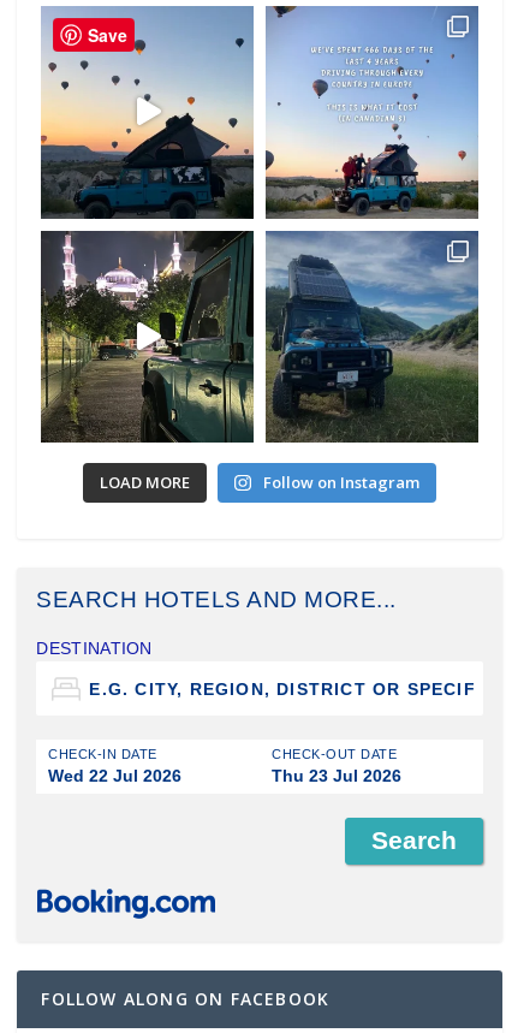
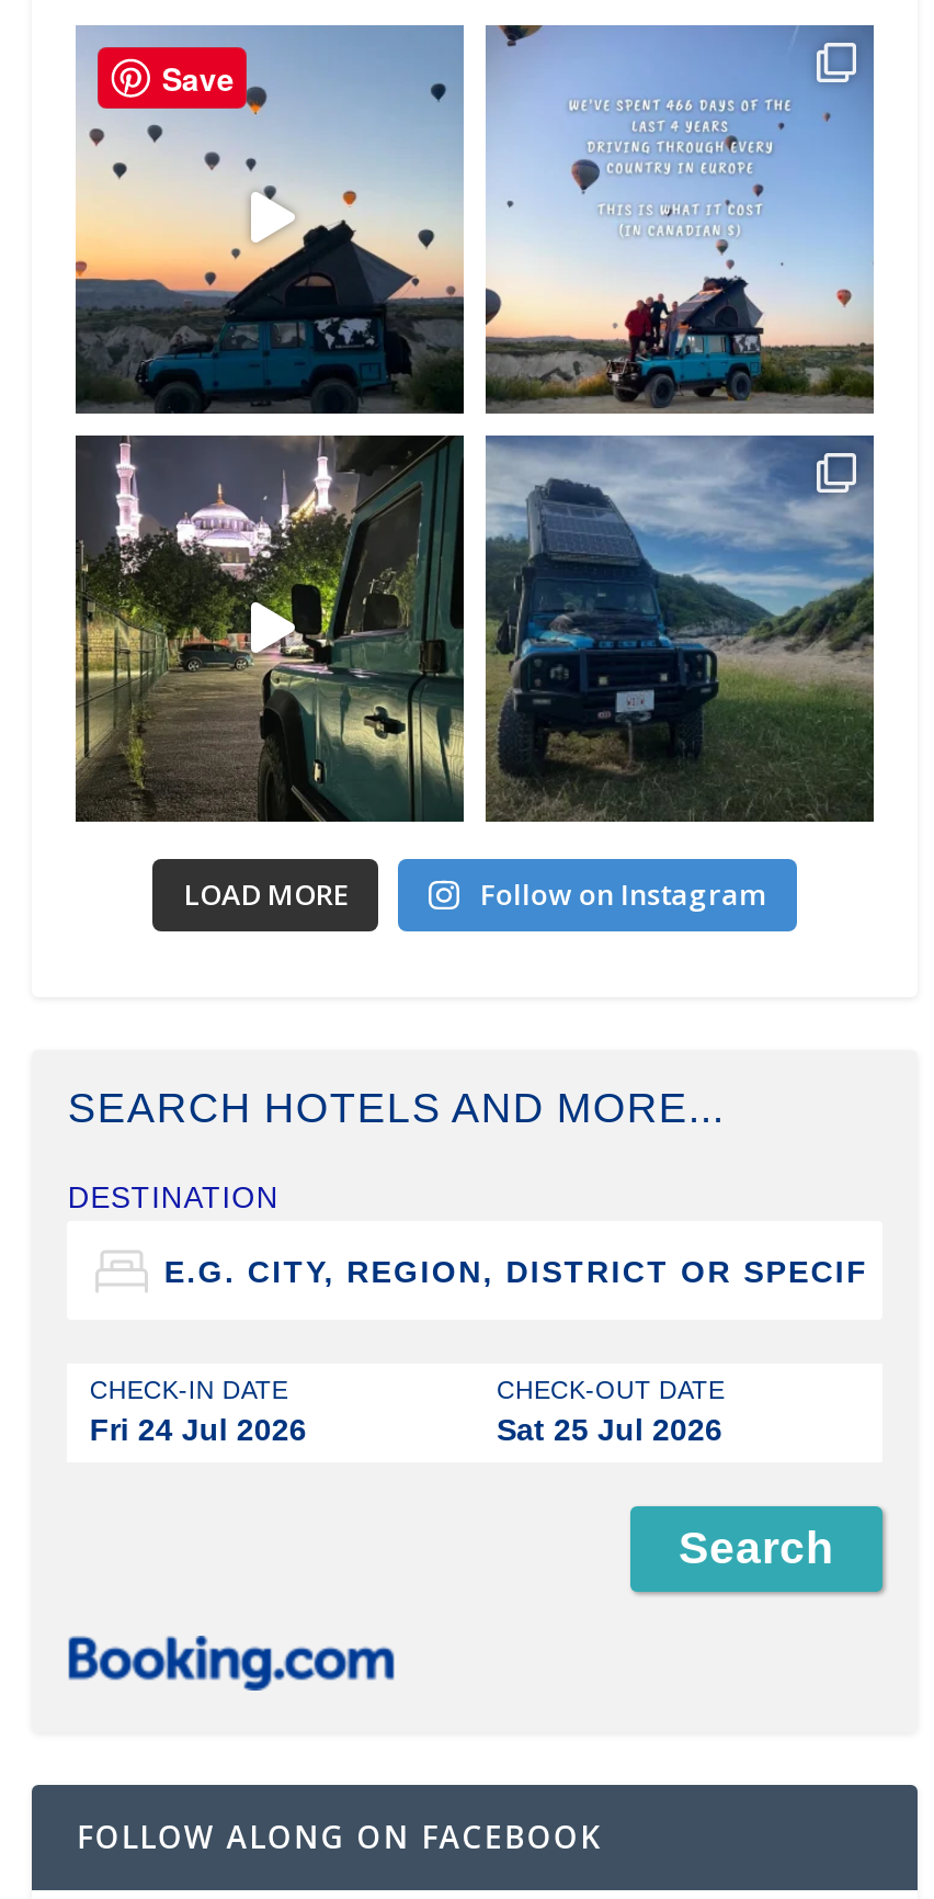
[49,766,182,786] Wed 22 Jul 2026 -> [90,1412,307,1447] Fri 24 Jul 2026
[272,766,401,786] Thu 23 Jul 2026 -> [497,1412,722,1447] Sat 25 Jul 2026

